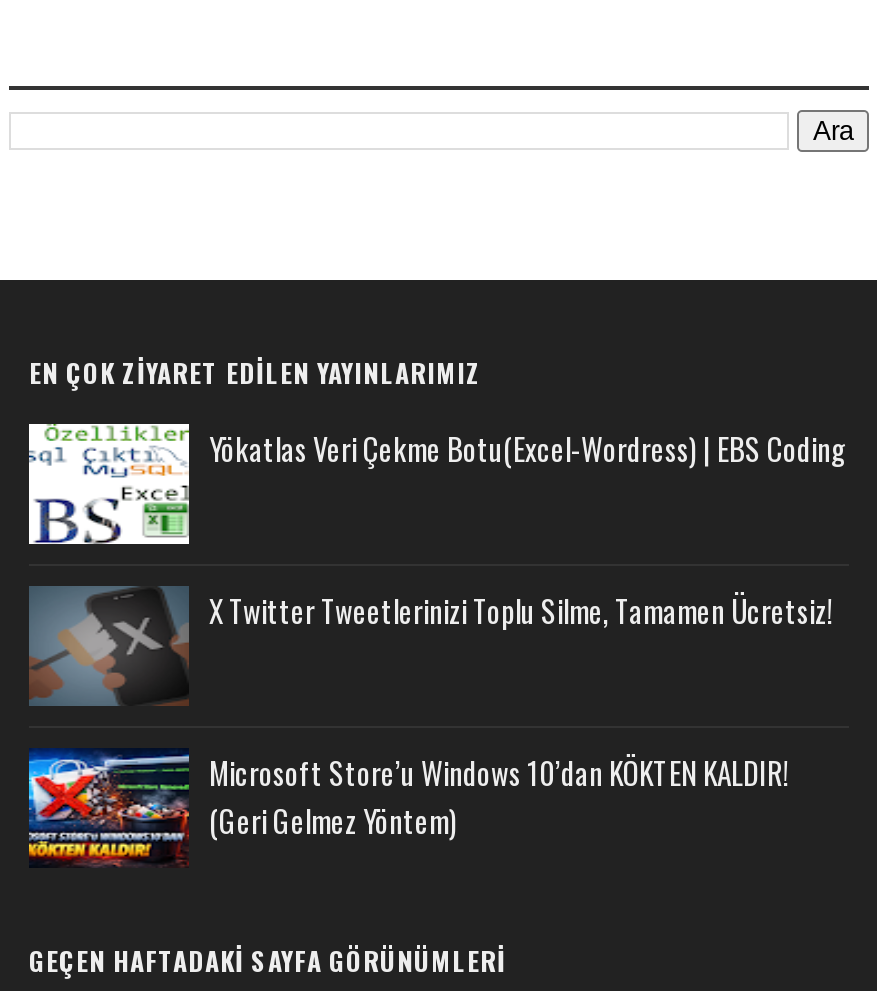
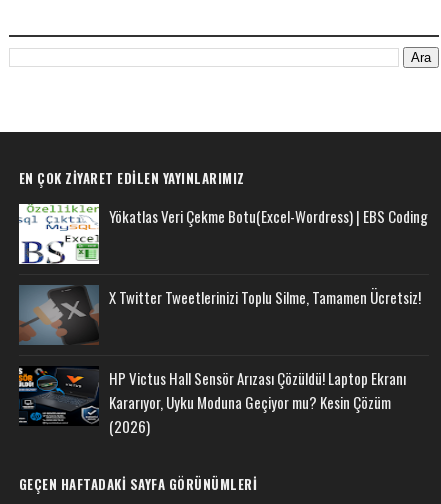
[27,748,789,868] [image] | Microsoft Store’u Windows 10’dan KÖKTEN KALDIR! | (Geri Gelmez Yöntem) -> [18,367,406,437] [image] | HP Victus Hall Sensör Arızası Çözüldü! Laptop Ekranı | Kararıyor, Uyku Moduna Geçiyor mu? Kesin Çözüm | (2026)

